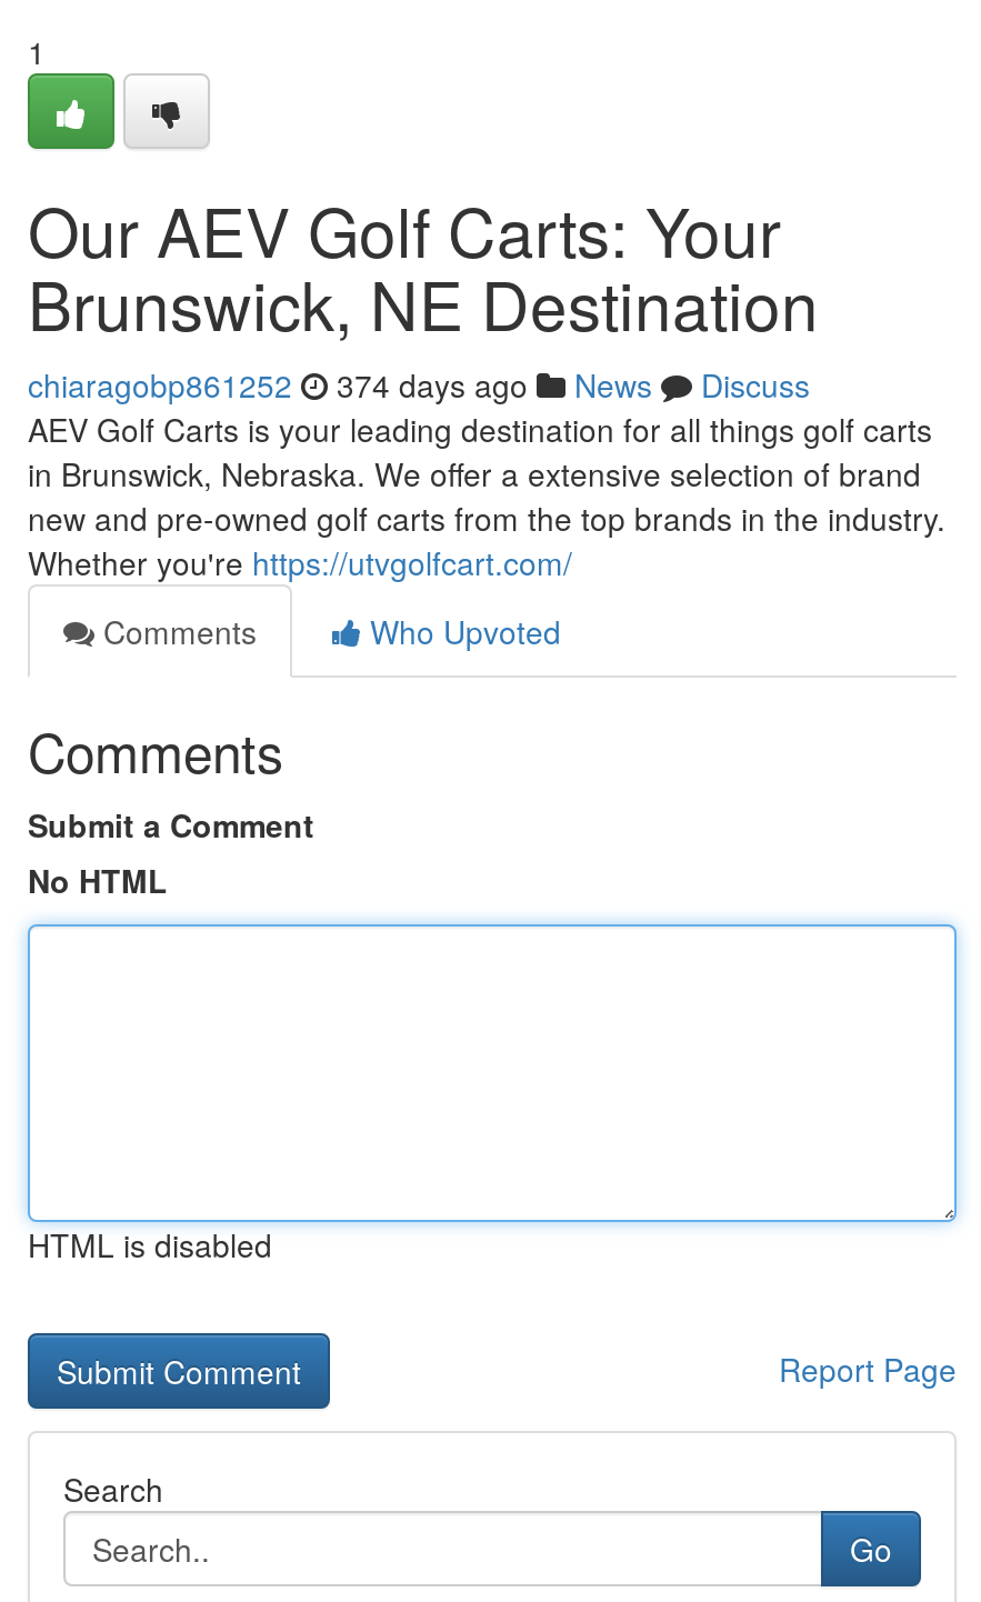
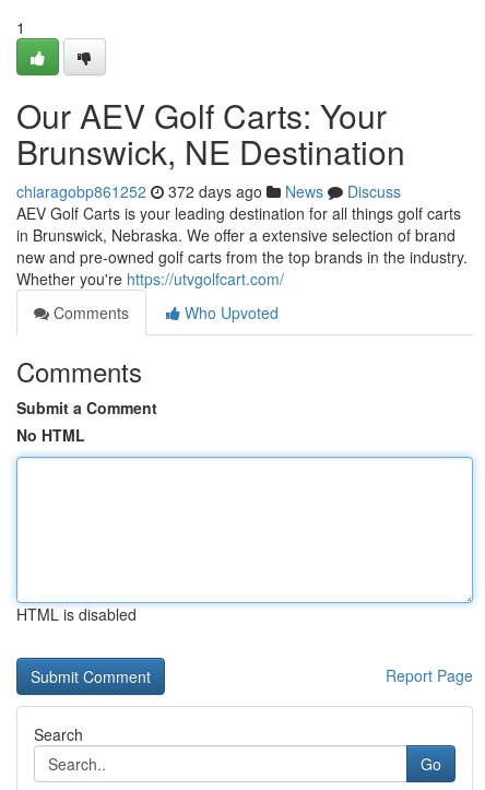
[28,362,810,407] chiaragobp861252 374 days ago News Discuss -> [16,180,401,202] chiaragobp861252 372 days ago News Discuss

